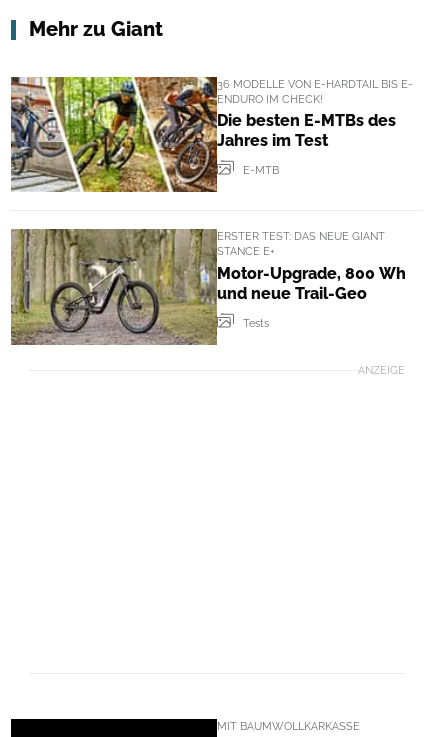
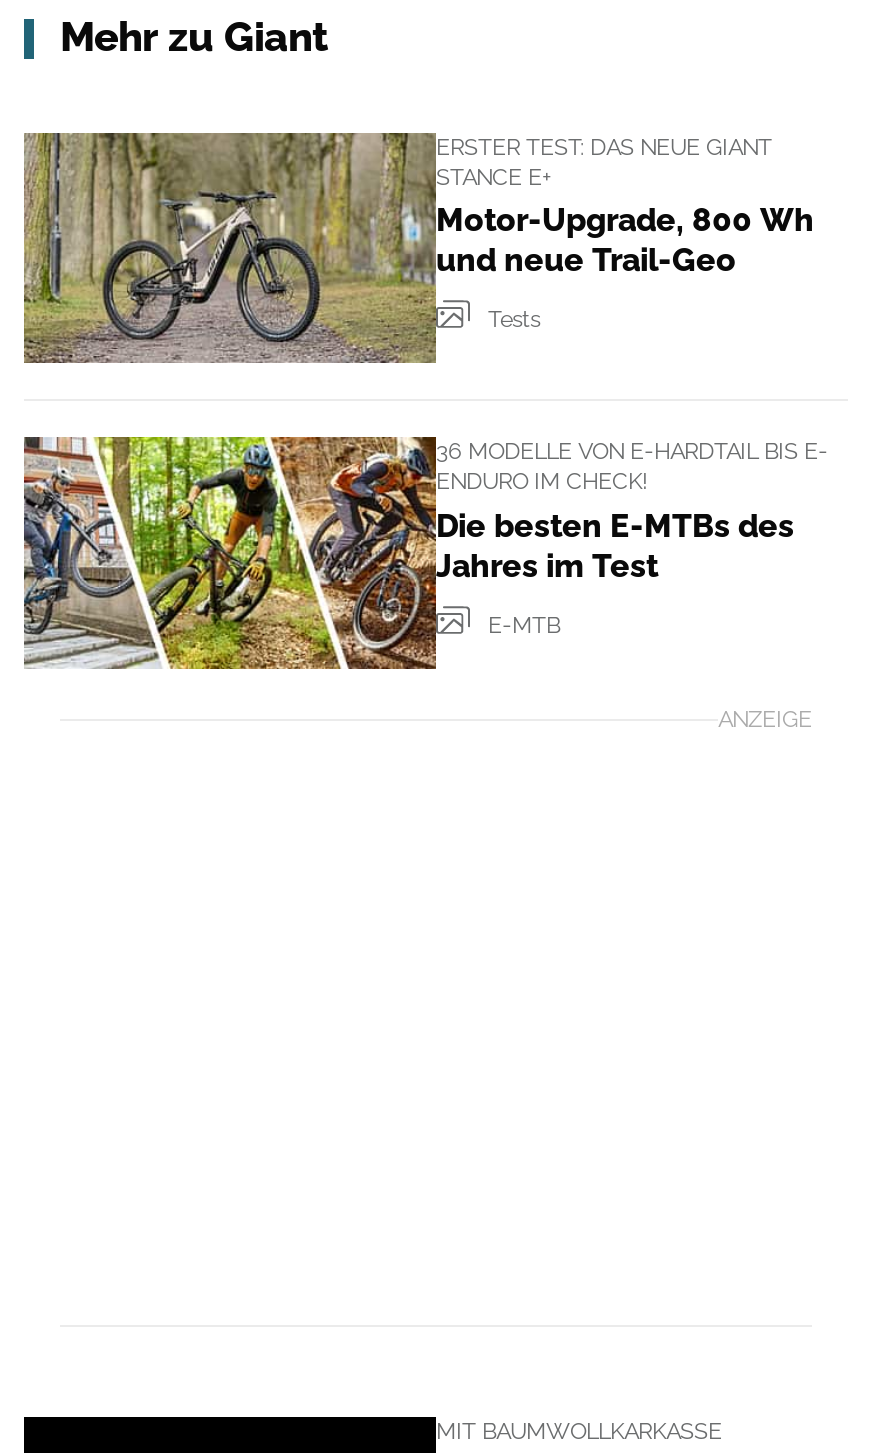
moved [9,74,413,194] -> [20,433,828,673]: [image] | 36 MODELLE VON E-HARDTAIL BIS E- | ENDURO IM CHECK! | Die besten E-MTBs des | Jahres im Test | E-MTB
moved [11,228,406,346] -> [24,131,814,365]: [image] | ERSTER TEST: DAS NEUE GIANT | STANCE E+ | Motor-Upgrade, 800 Wh | und neue Trail-Geo | Tests

